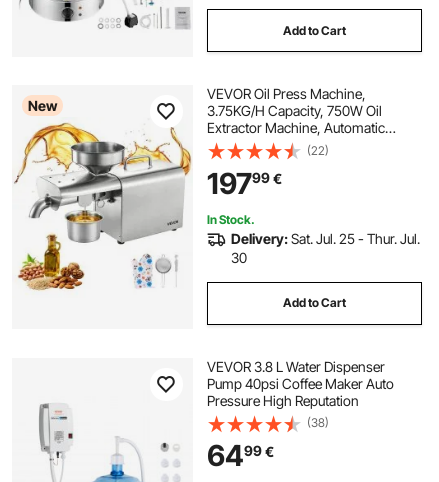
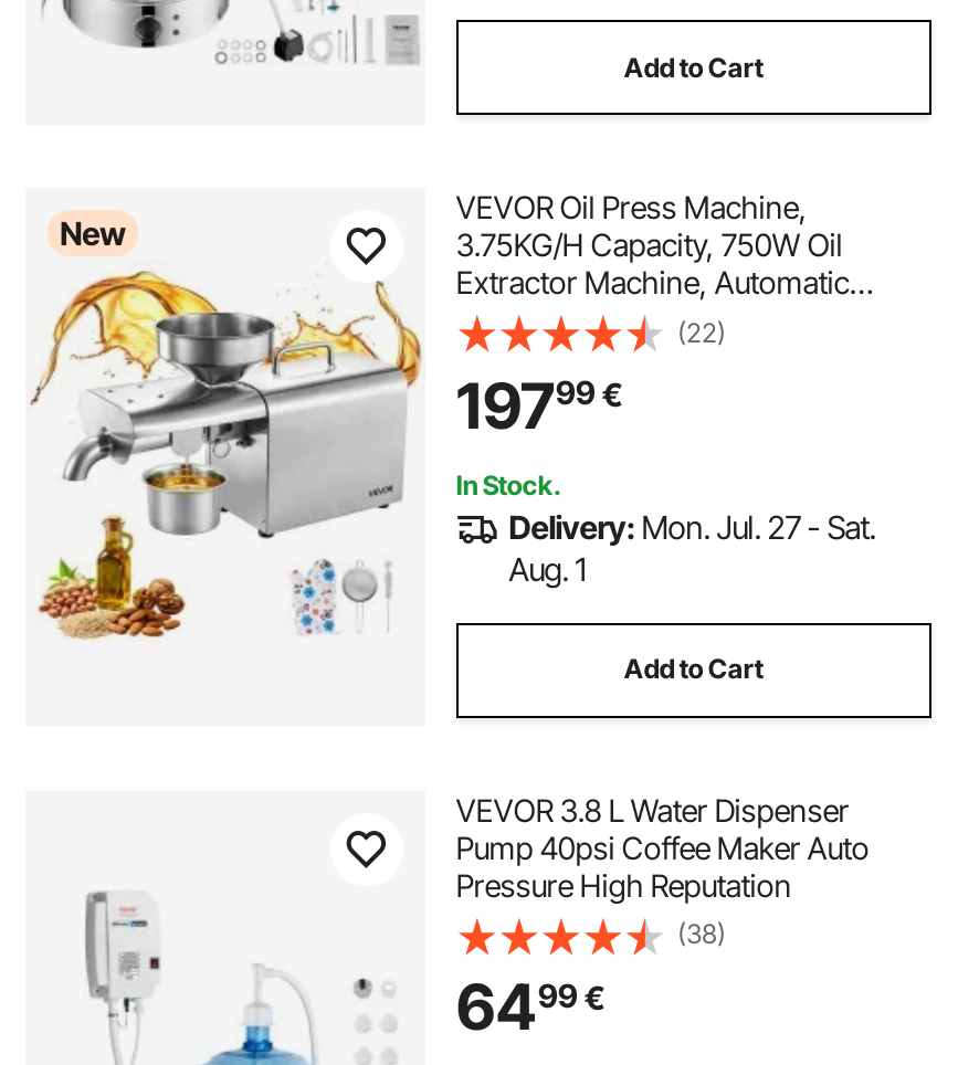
[231,230,420,266] Delivery: Sat. Jul. 25 - Thur. Jul. | 30 -> [509,509,876,588] Delivery: Mon. Jul. 27 - Sat. | Aug. 1

